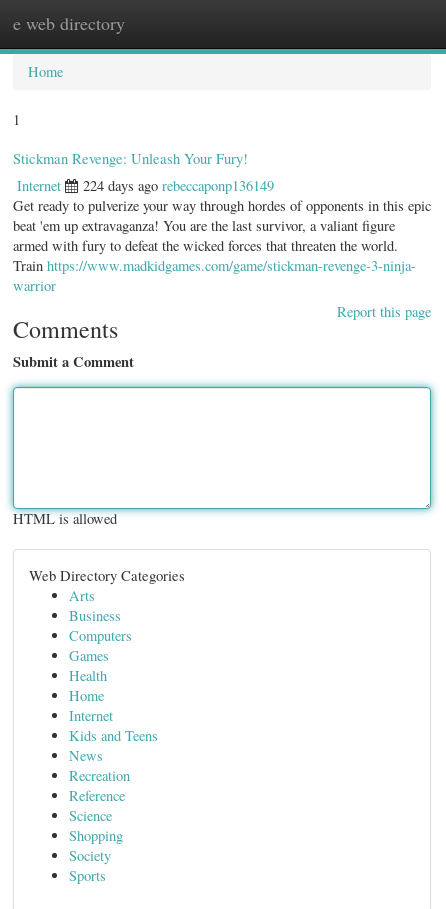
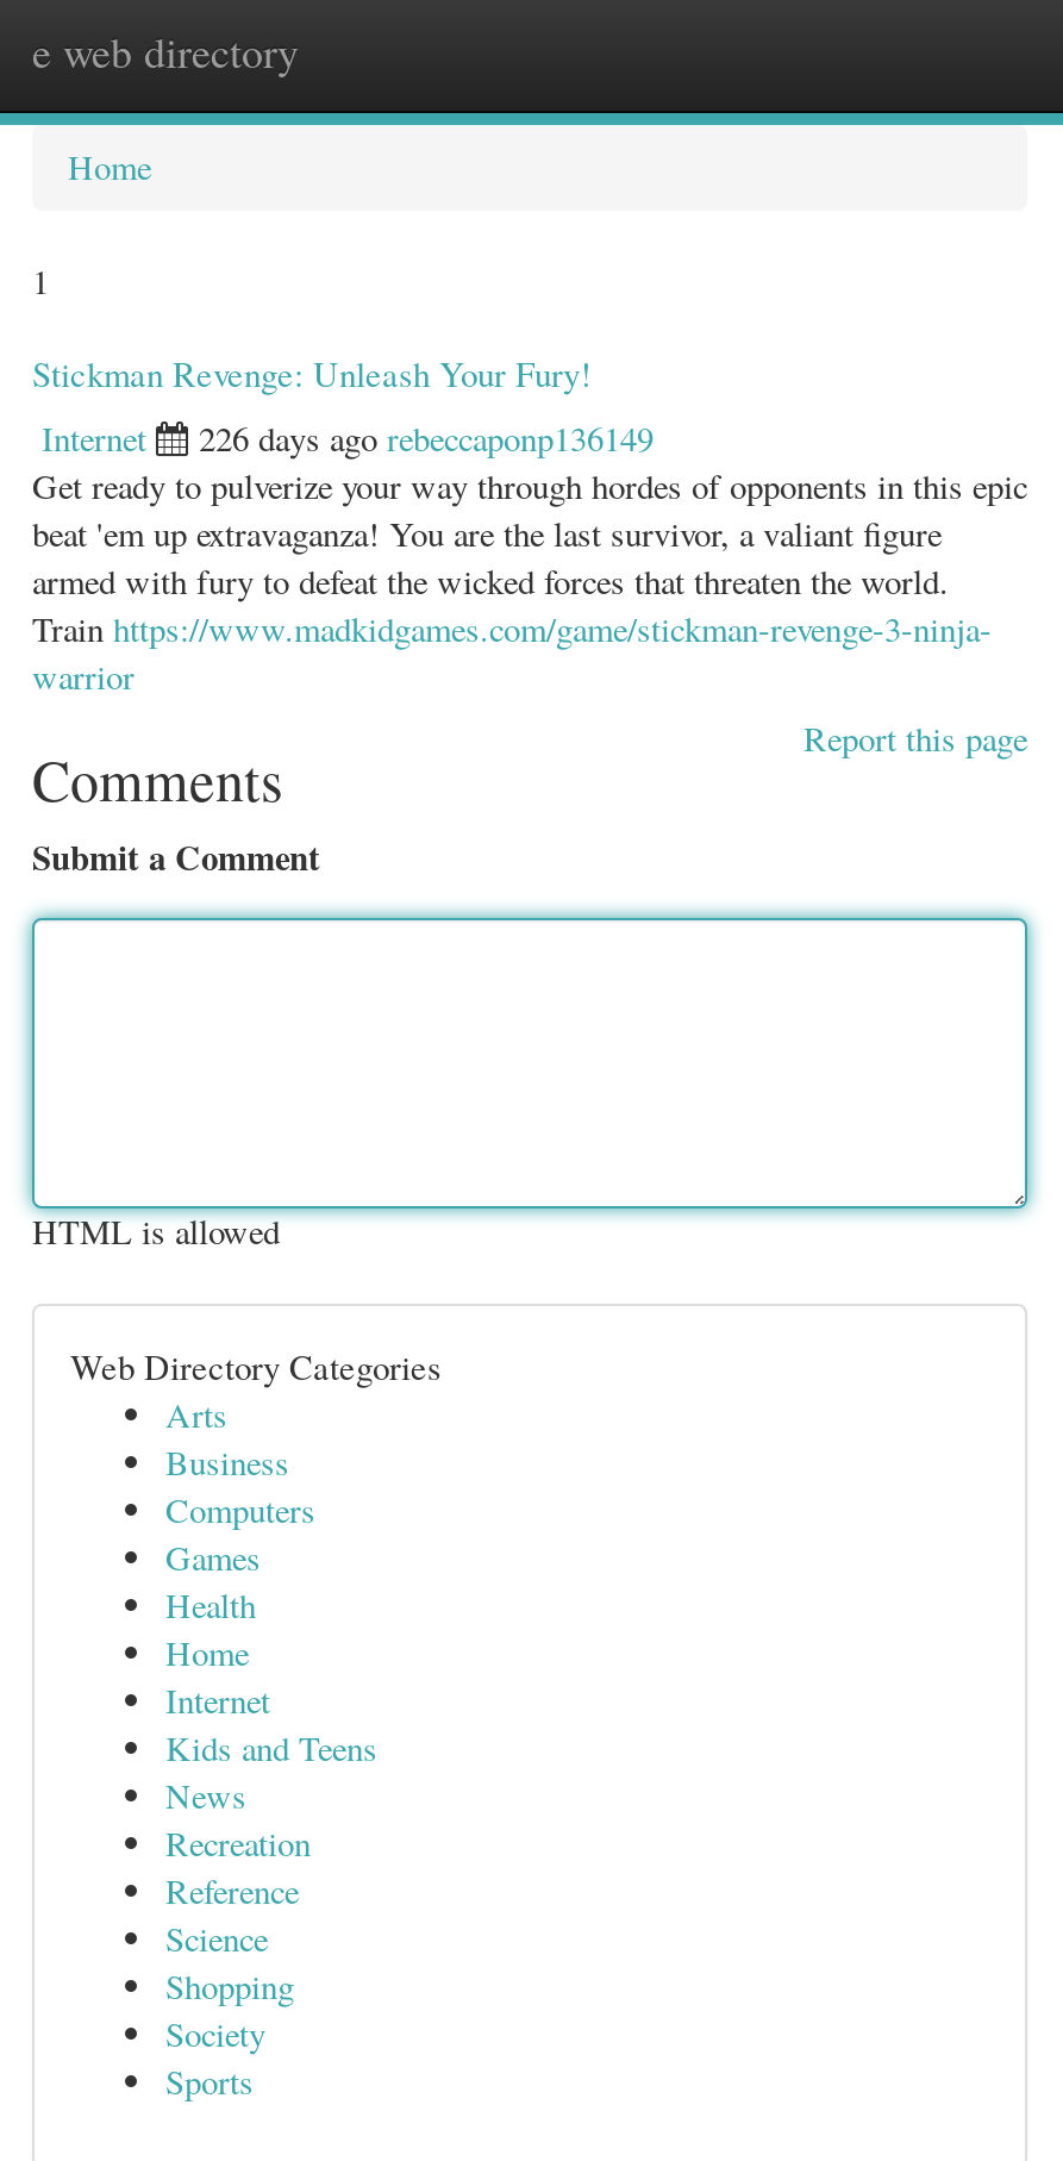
[83,176,274,195] 224 days ago rebeccaponp136149 -> [199,416,654,461] 226 days ago rebeccaponp136149

